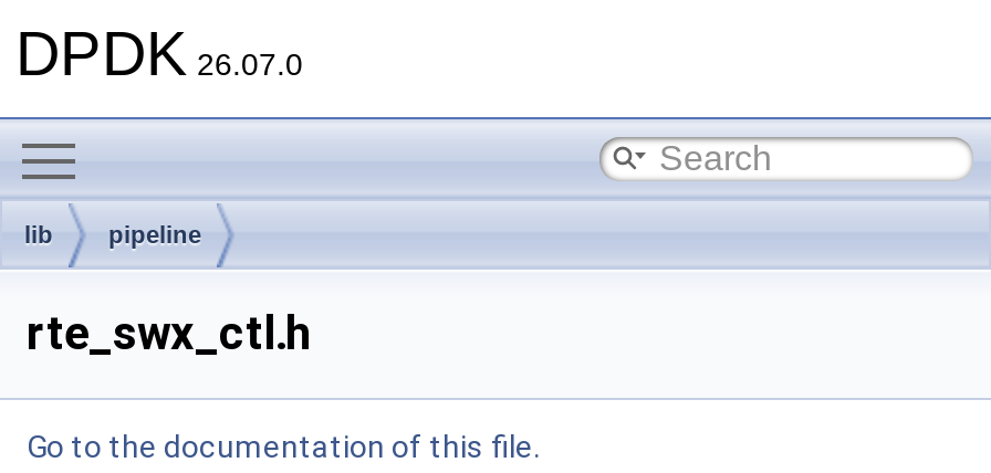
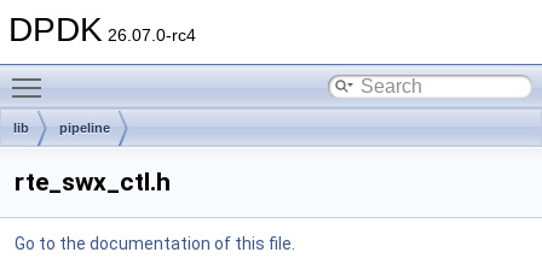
[15,20,303,88] DPDK 26.07.0 -> [8,11,196,48] DPDK 26.07.0-rc4

